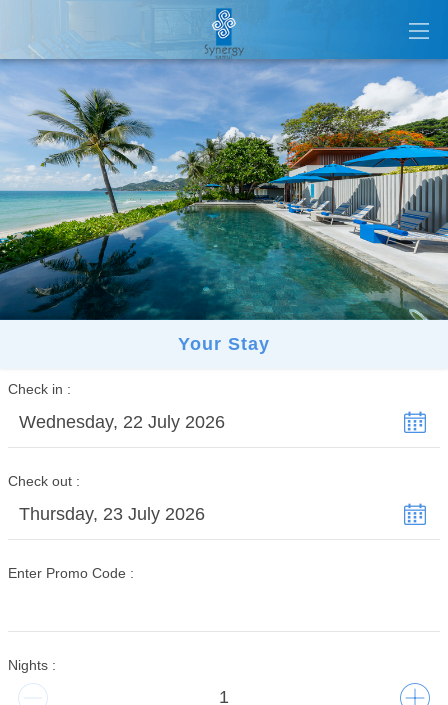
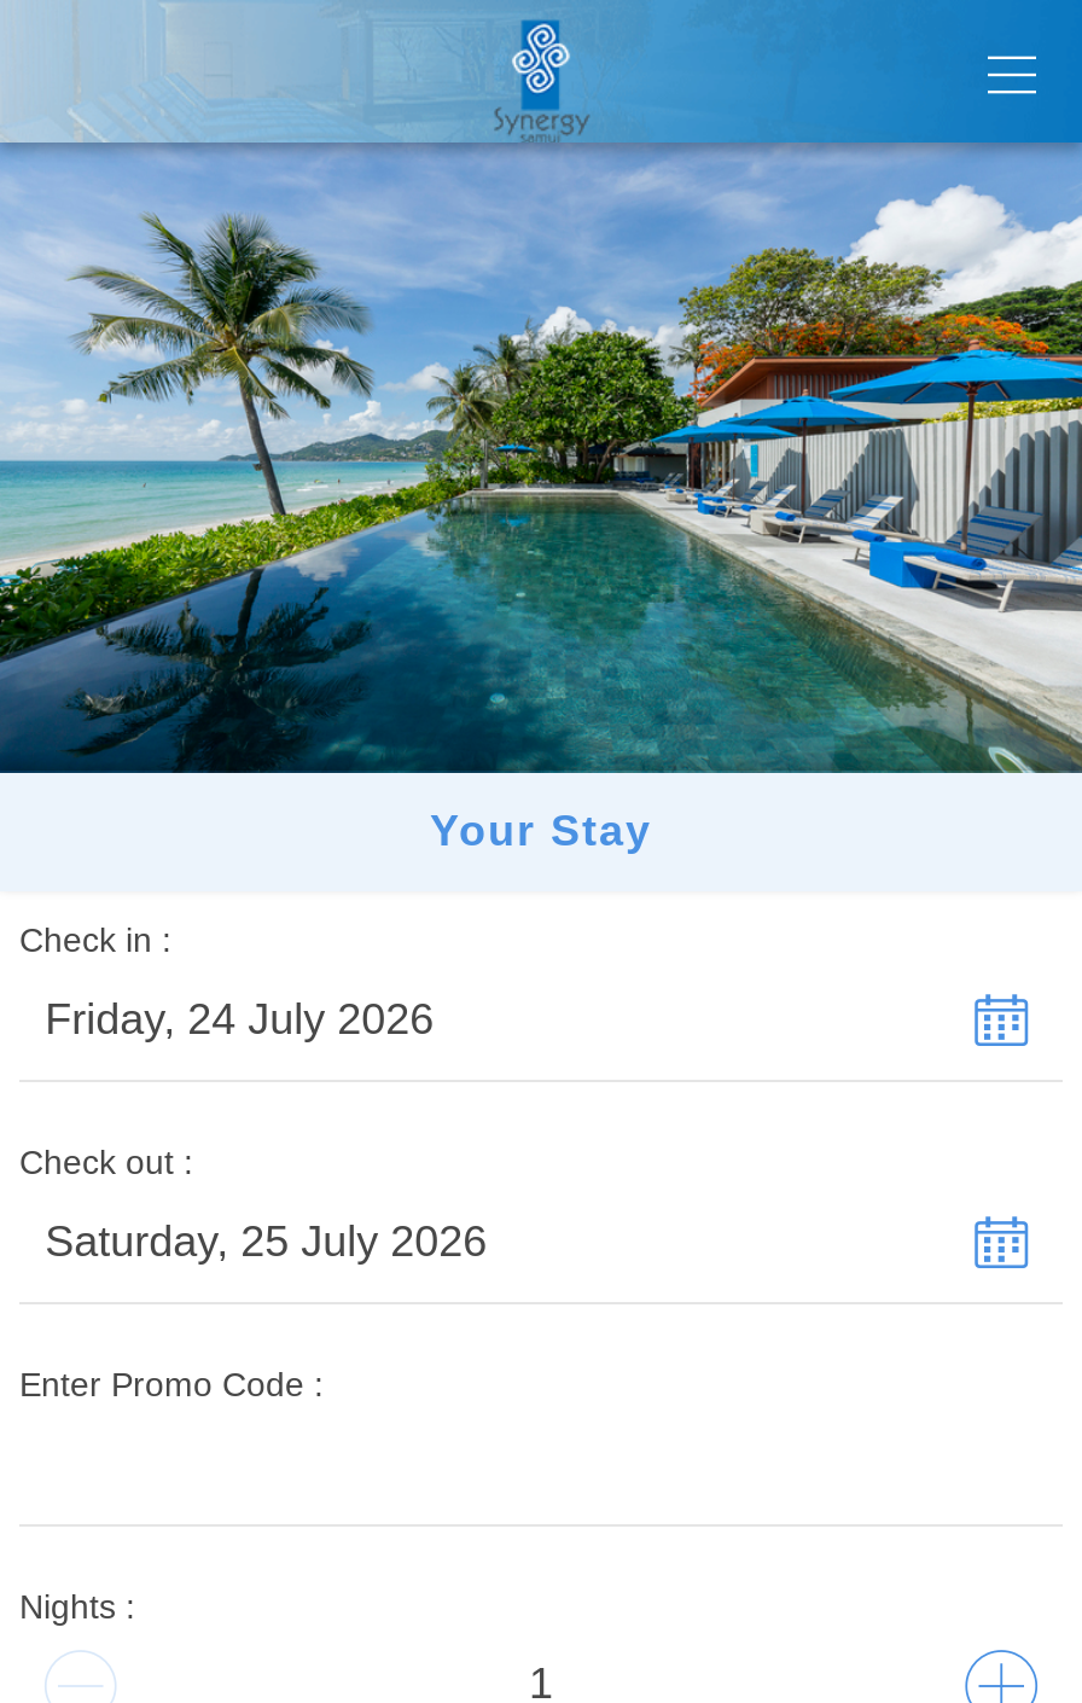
[19,412,225,432] Wednesday, 22 July 2026 -> [45,995,434,1044] Friday, 24 July 2026
[19,504,205,524] Thursday, 23 July 2026 -> [45,1217,487,1266] Saturday, 25 July 2026

